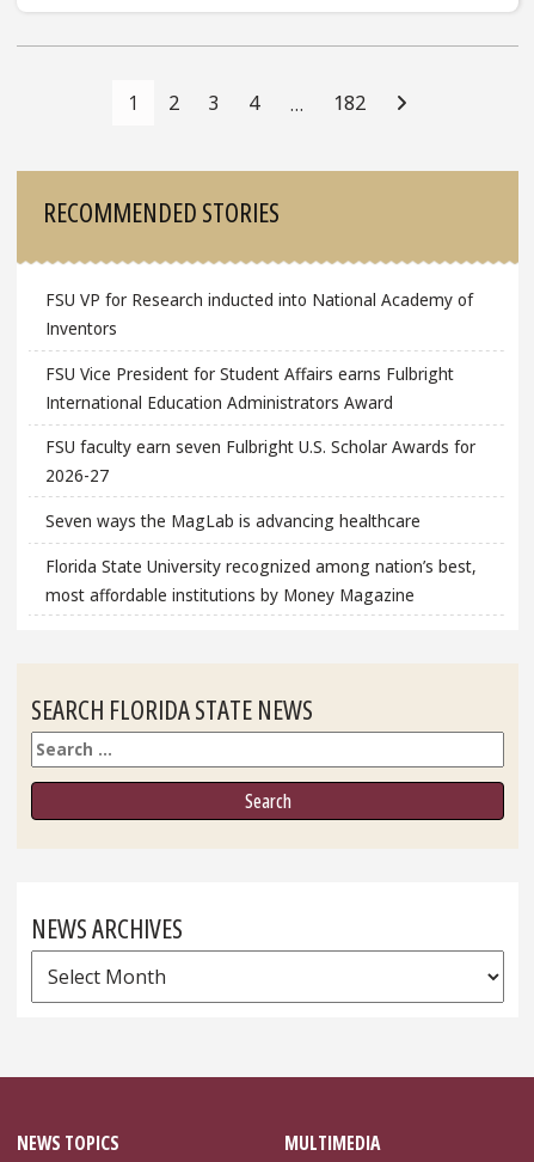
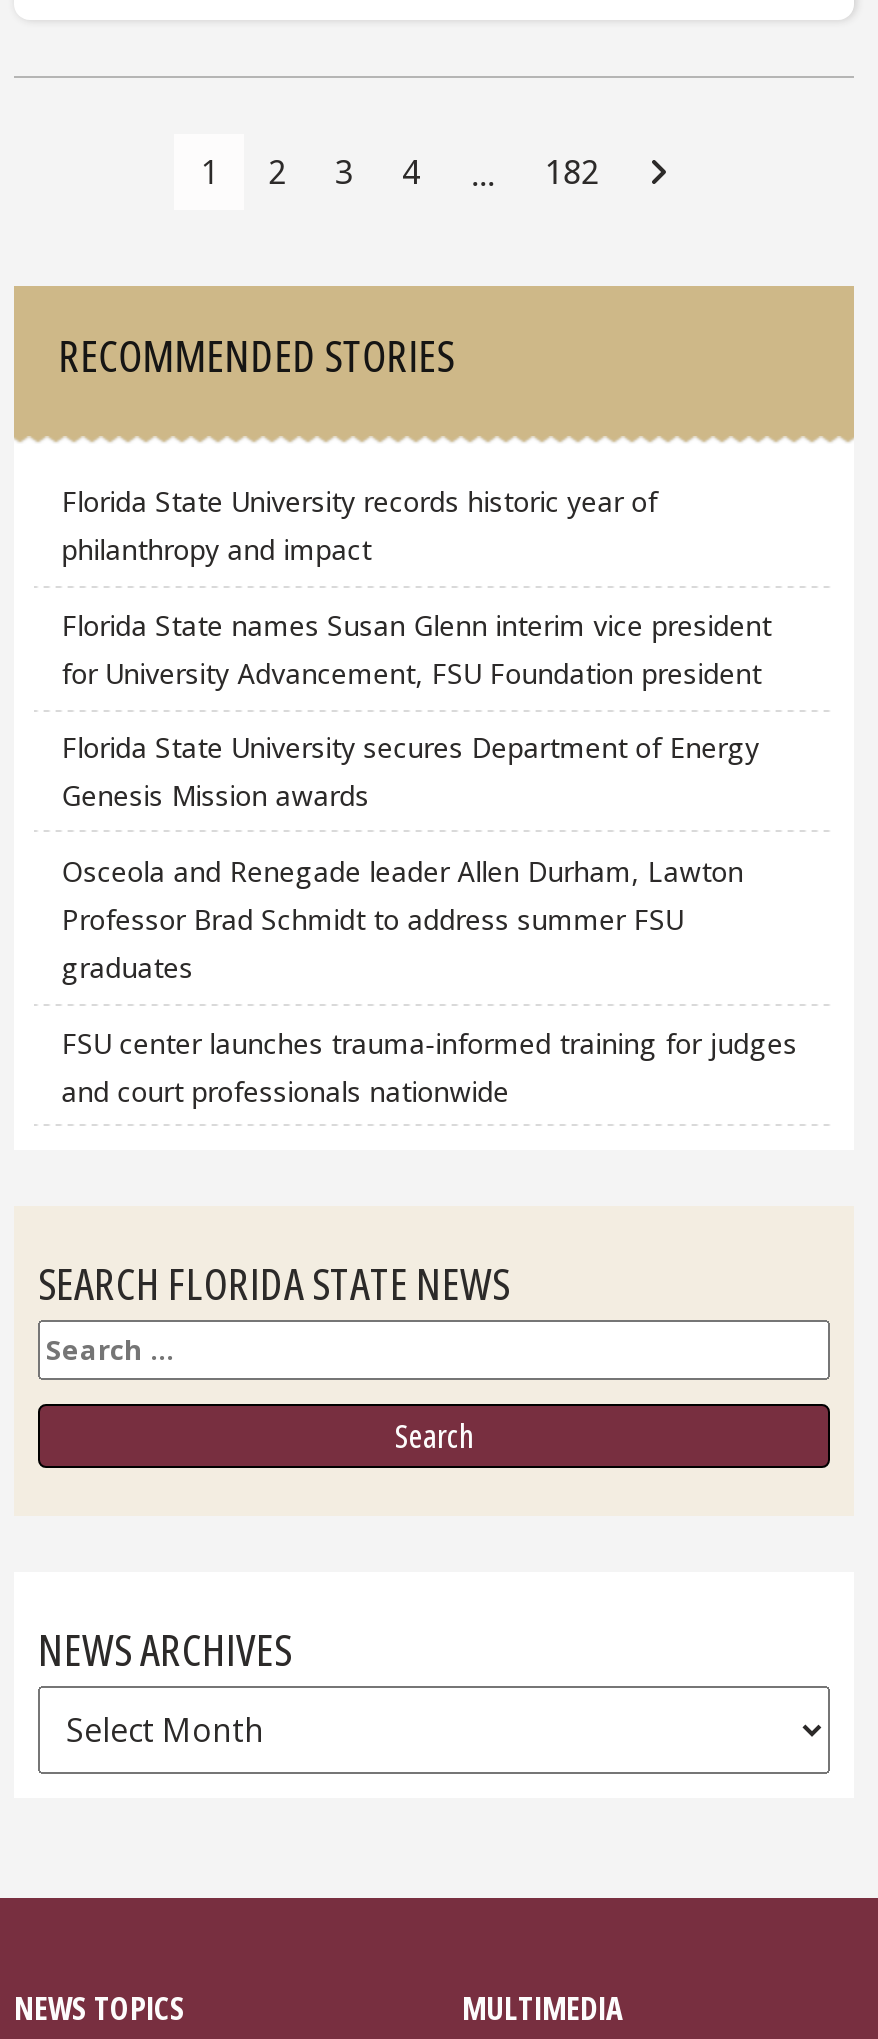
[45,288,473,340] FSU VP for Research inducted into National Academy of | Inventors -> [62,482,658,568] Florida State University records historic year of | philanthropy and impact
[45,362,454,413] FSU Vice President for Student Affairs earns Fulbright | International Education Administrators Award -> [62,606,772,692] Florida State names Susan Glenn interim vice president | for University Advancement, FSU Foundation president
[45,436,475,487] FSU faculty earn seven Fulbright U.S. Scholar Awards for | 2026-27 -> [62,729,760,815] Florida State University secures Department of Energy | Genesis Mission awards
[45,509,420,532] Seven ways the MagLab is advancing healthcare -> [62,852,744,986] Osceola and Renegade leader Allen Durham, Lawton | Professor Brad Schmidt to address summer FSU | graduates
[45,554,476,606] Florida State University recognized among nation’s best, | most affordable institutions by Money Magazine -> [62,1023,798,1109] FSU center launches trauma-informed training for judges | and court professionals nationwide

